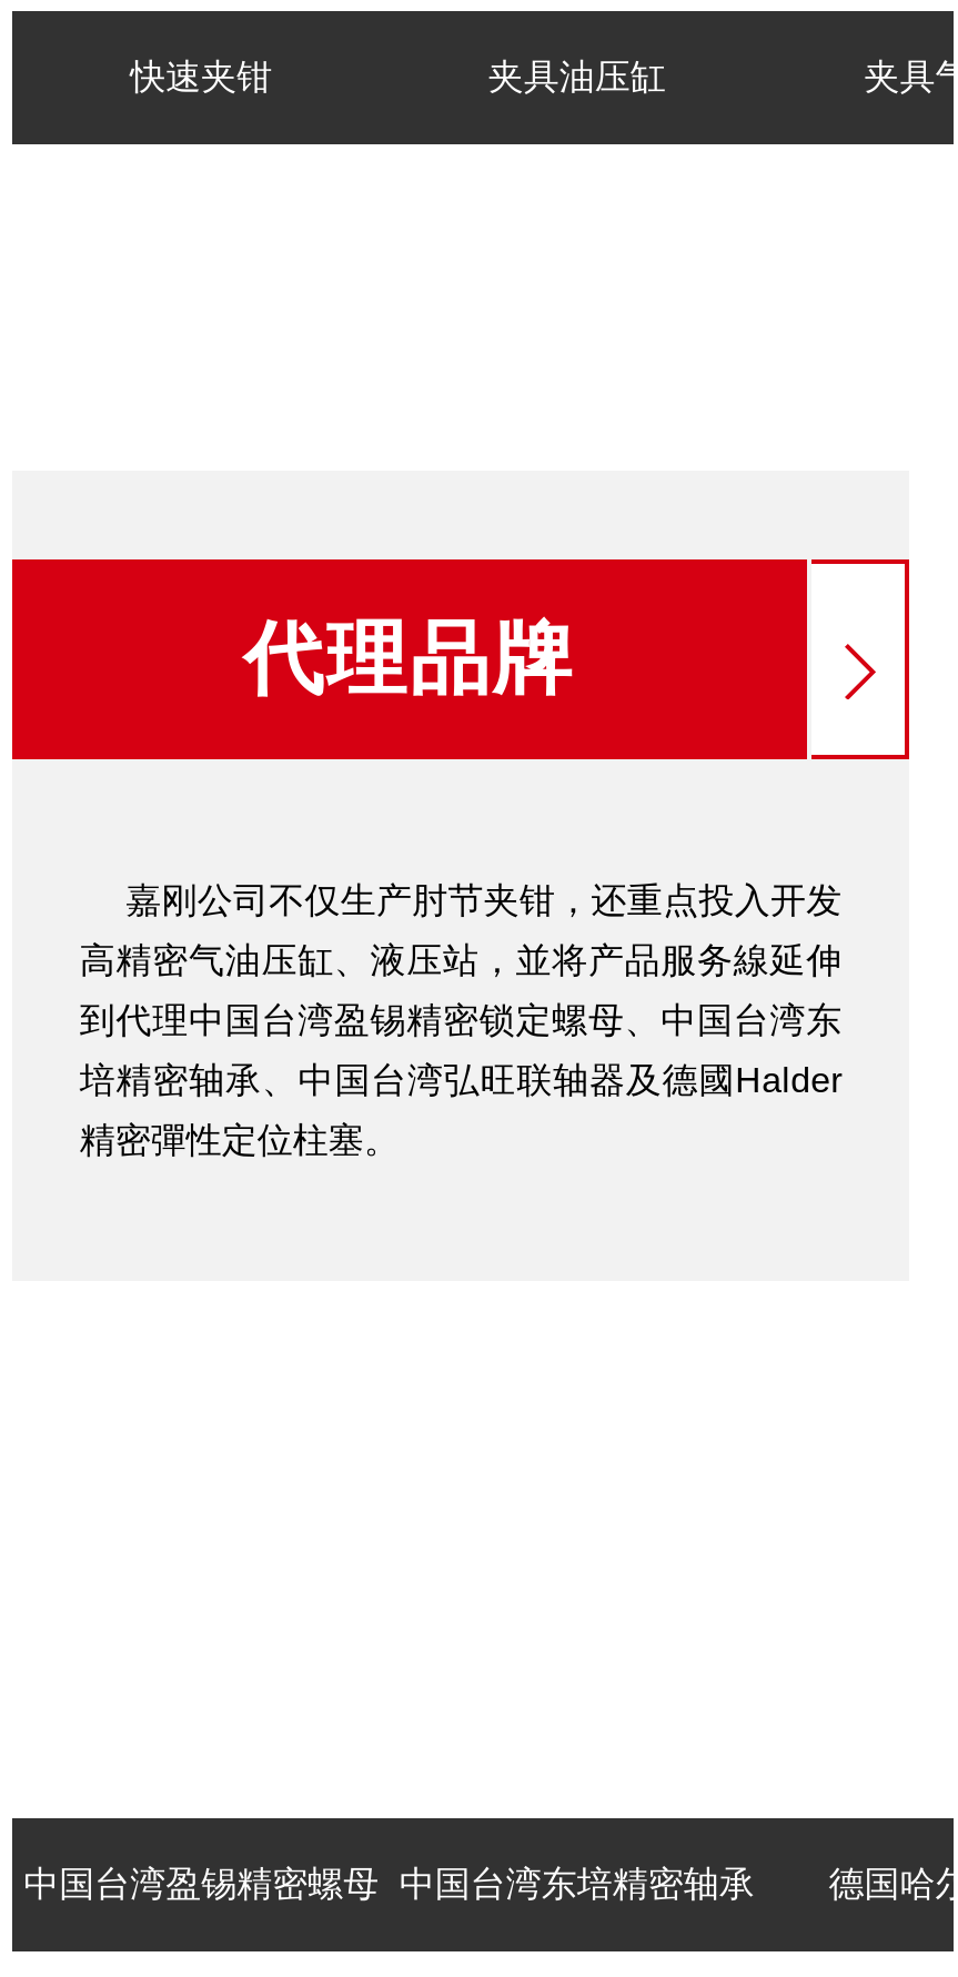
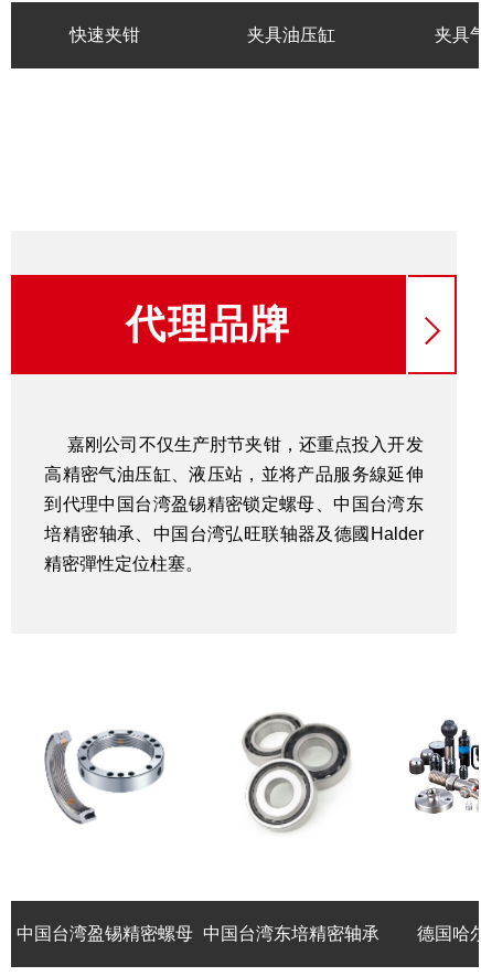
none -> [44,729,164,825] [image]
none -> [242,712,351,834] [image]
none -> [408,719,478,815] [image]

